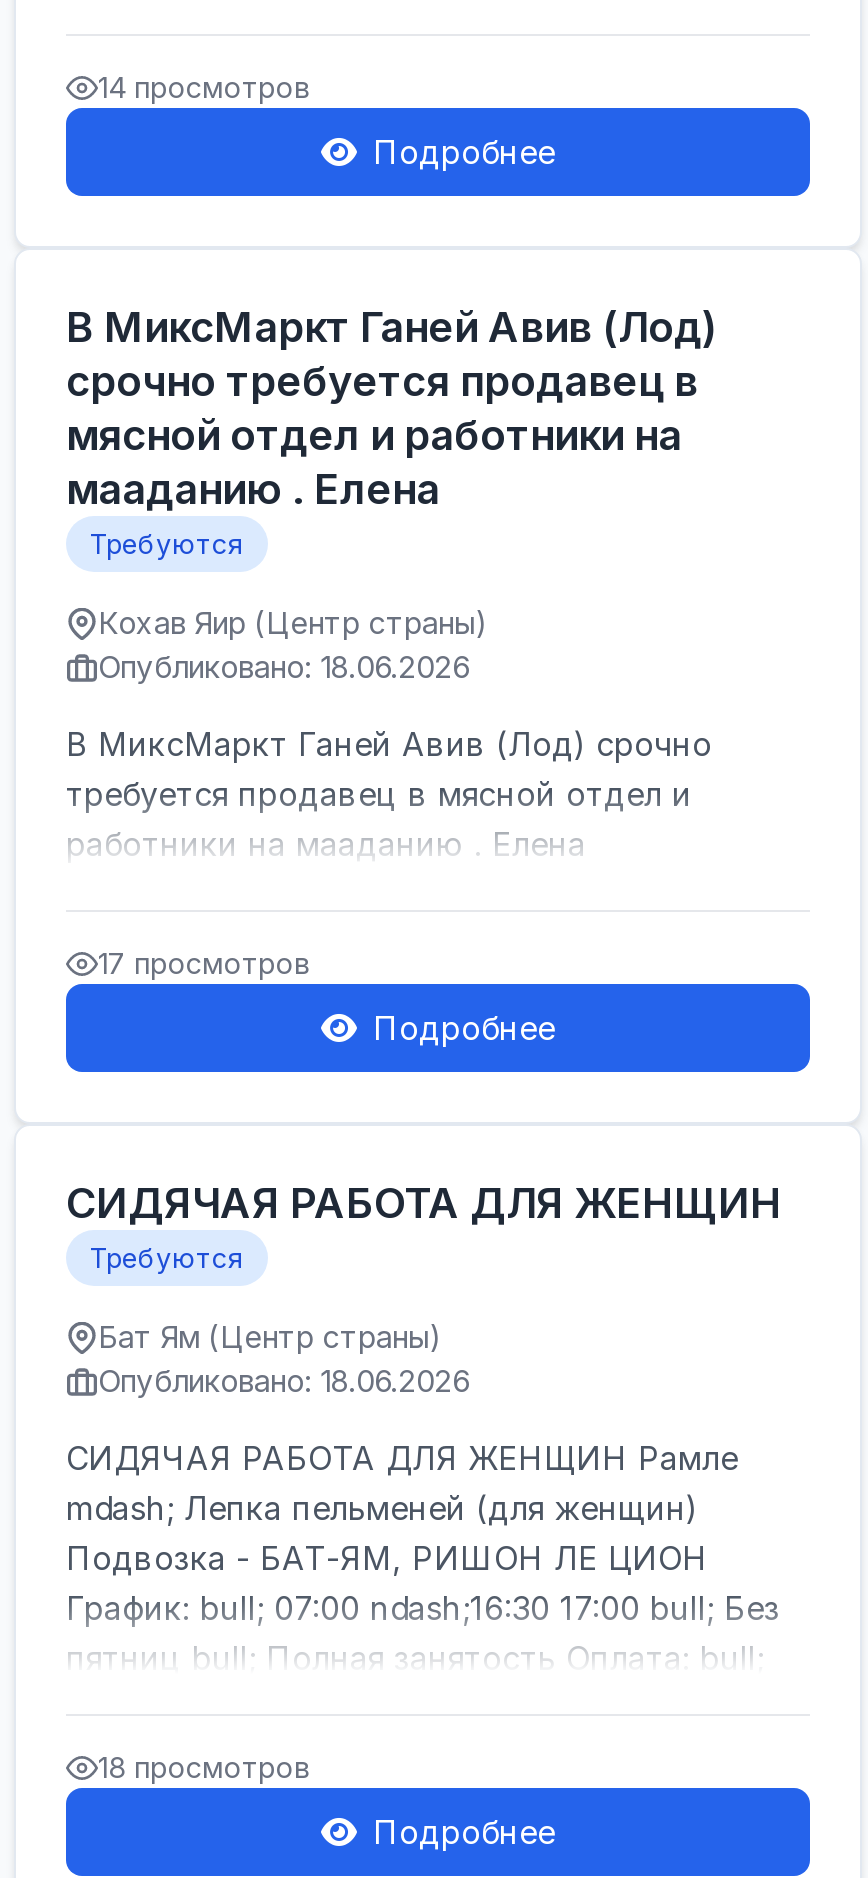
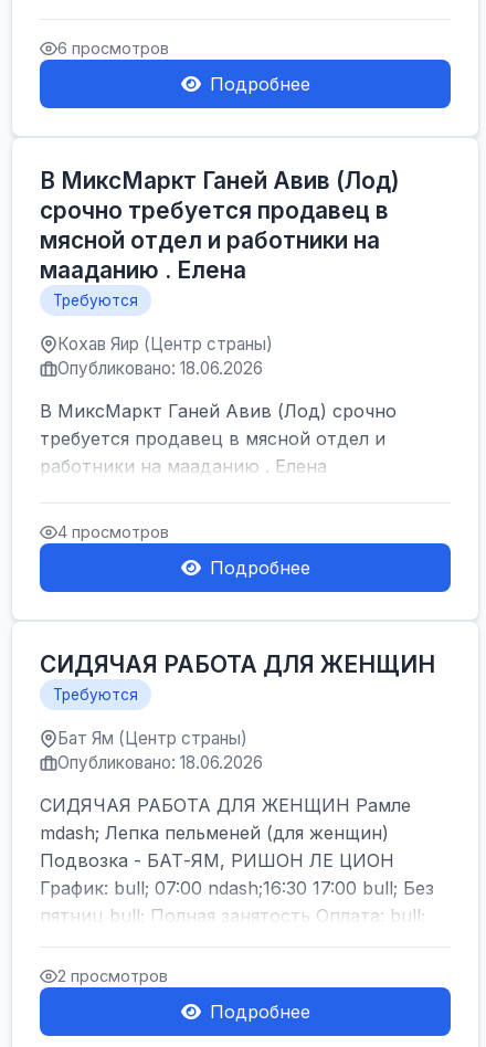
[98,70,310,104] 14 просмотров -> [57,39,169,57] 6 просмотров
[98,946,310,980] 17 просмотров -> [57,522,169,541] 4 просмотров
[98,1750,310,1784] 18 просмотров -> [57,966,168,985] 2 просмотров

